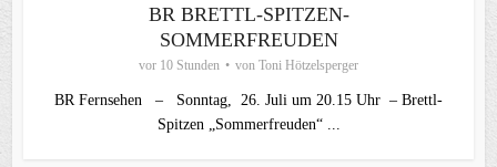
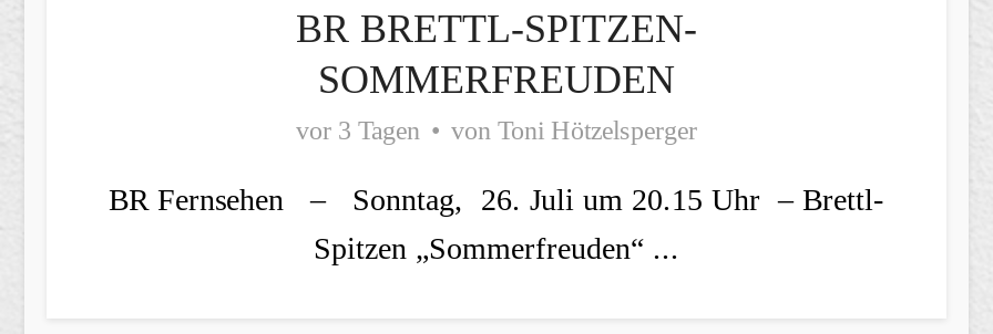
[139,57,358,73] vor 10 Stunden von Toni Hötzelsperger -> [296,115,697,146] vor 3 Tagen von Toni Hötzelsperger

